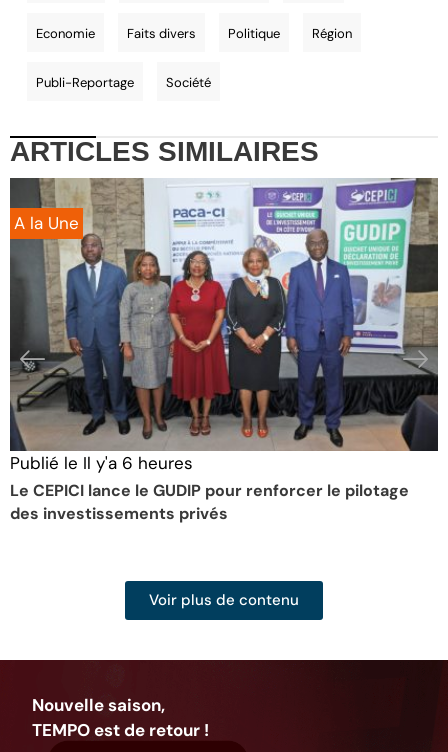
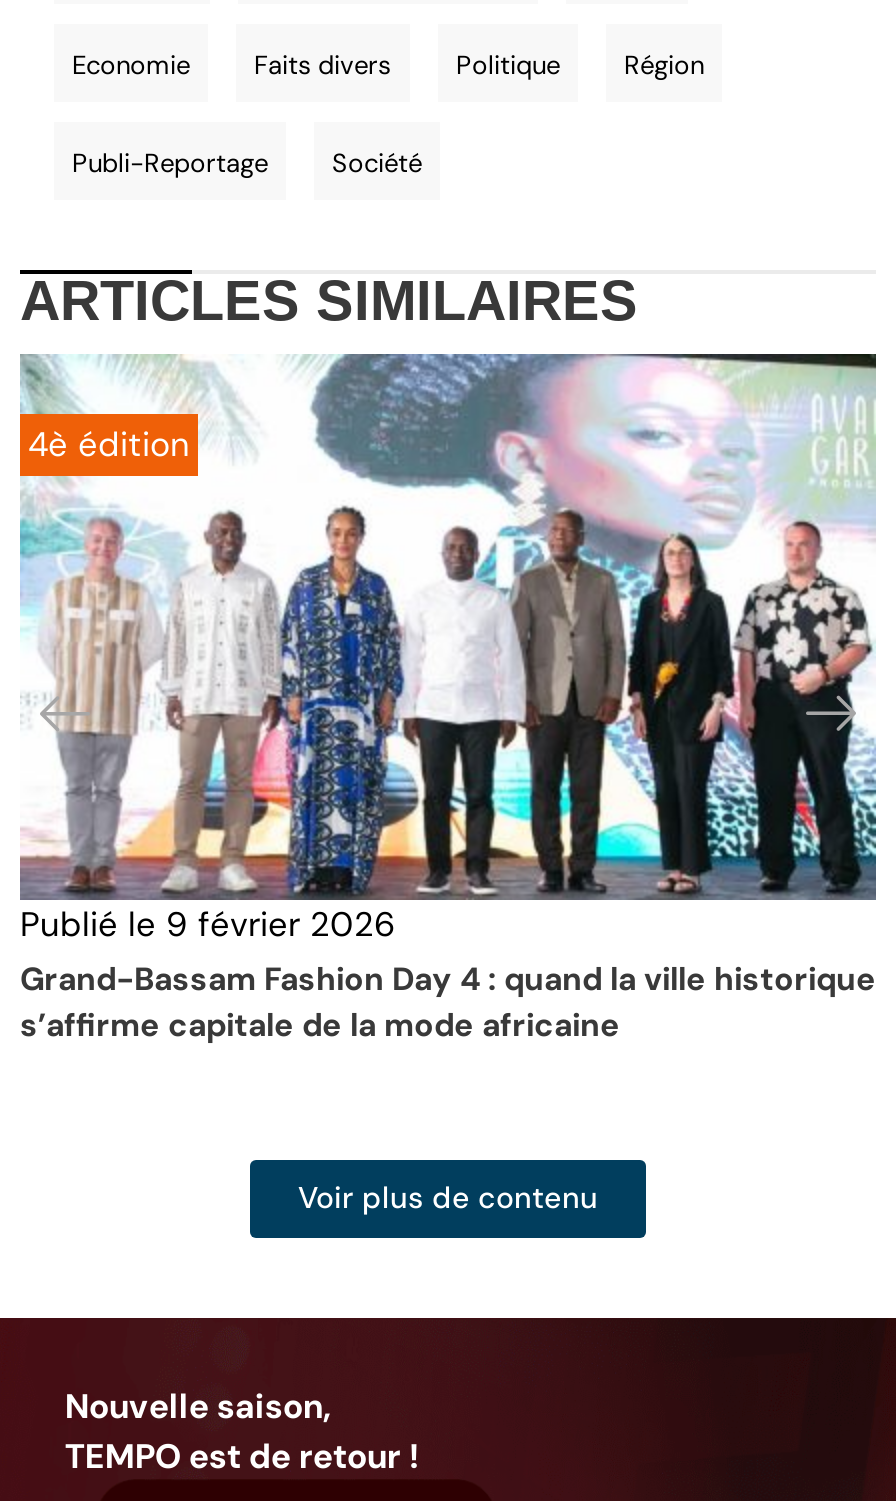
[9,177,439,451] [image] | A la Une -> [18,353,878,901] [image] | 4è édition
[10,452,409,524] Publié leIl y'a 6 heures | Le CEPICI lance le GUDIP pour renforcer le pilotage | des investissements privés -> [20,902,876,1046] Publié le9 février 2026 | Grand-Bassam Fashion Day 4 : quand la ville historique | s’affirme capitale de la mode africaine

